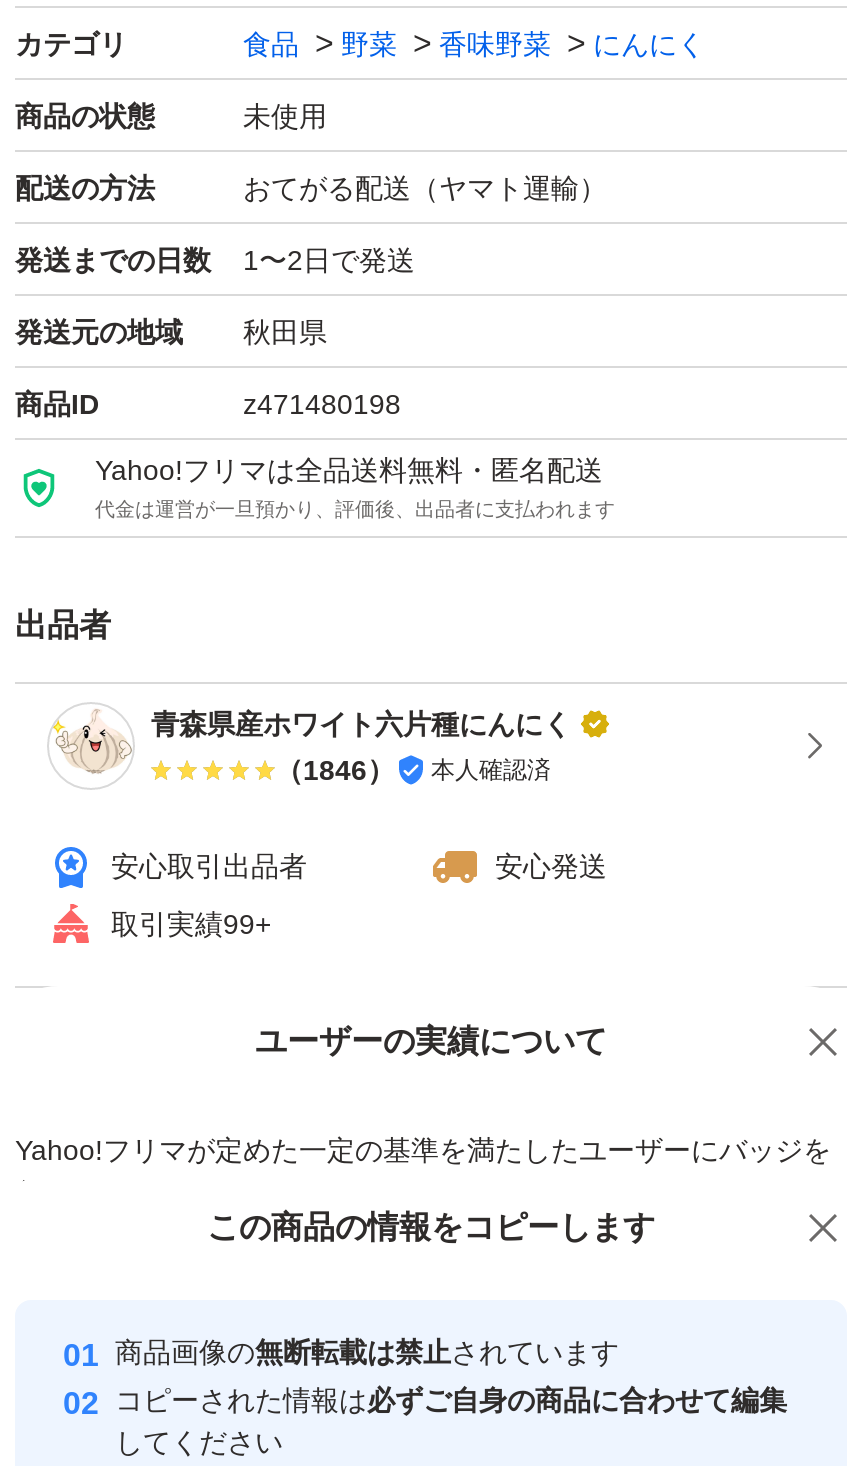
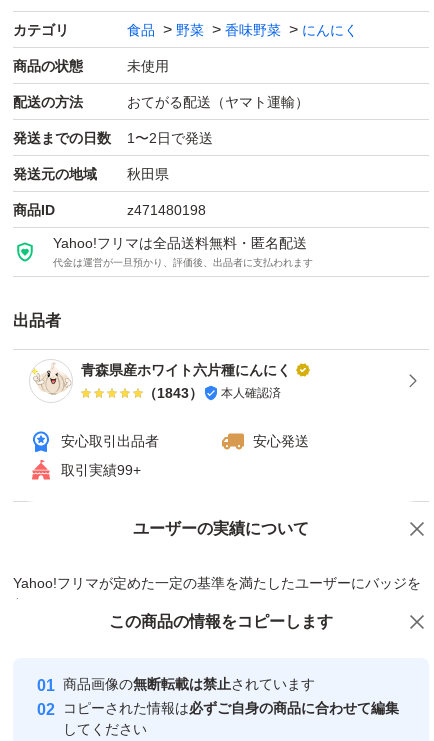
[275,754,551,786] （1846） 本人確認済 -> [143,385,281,401] （1843） 本人確認済

